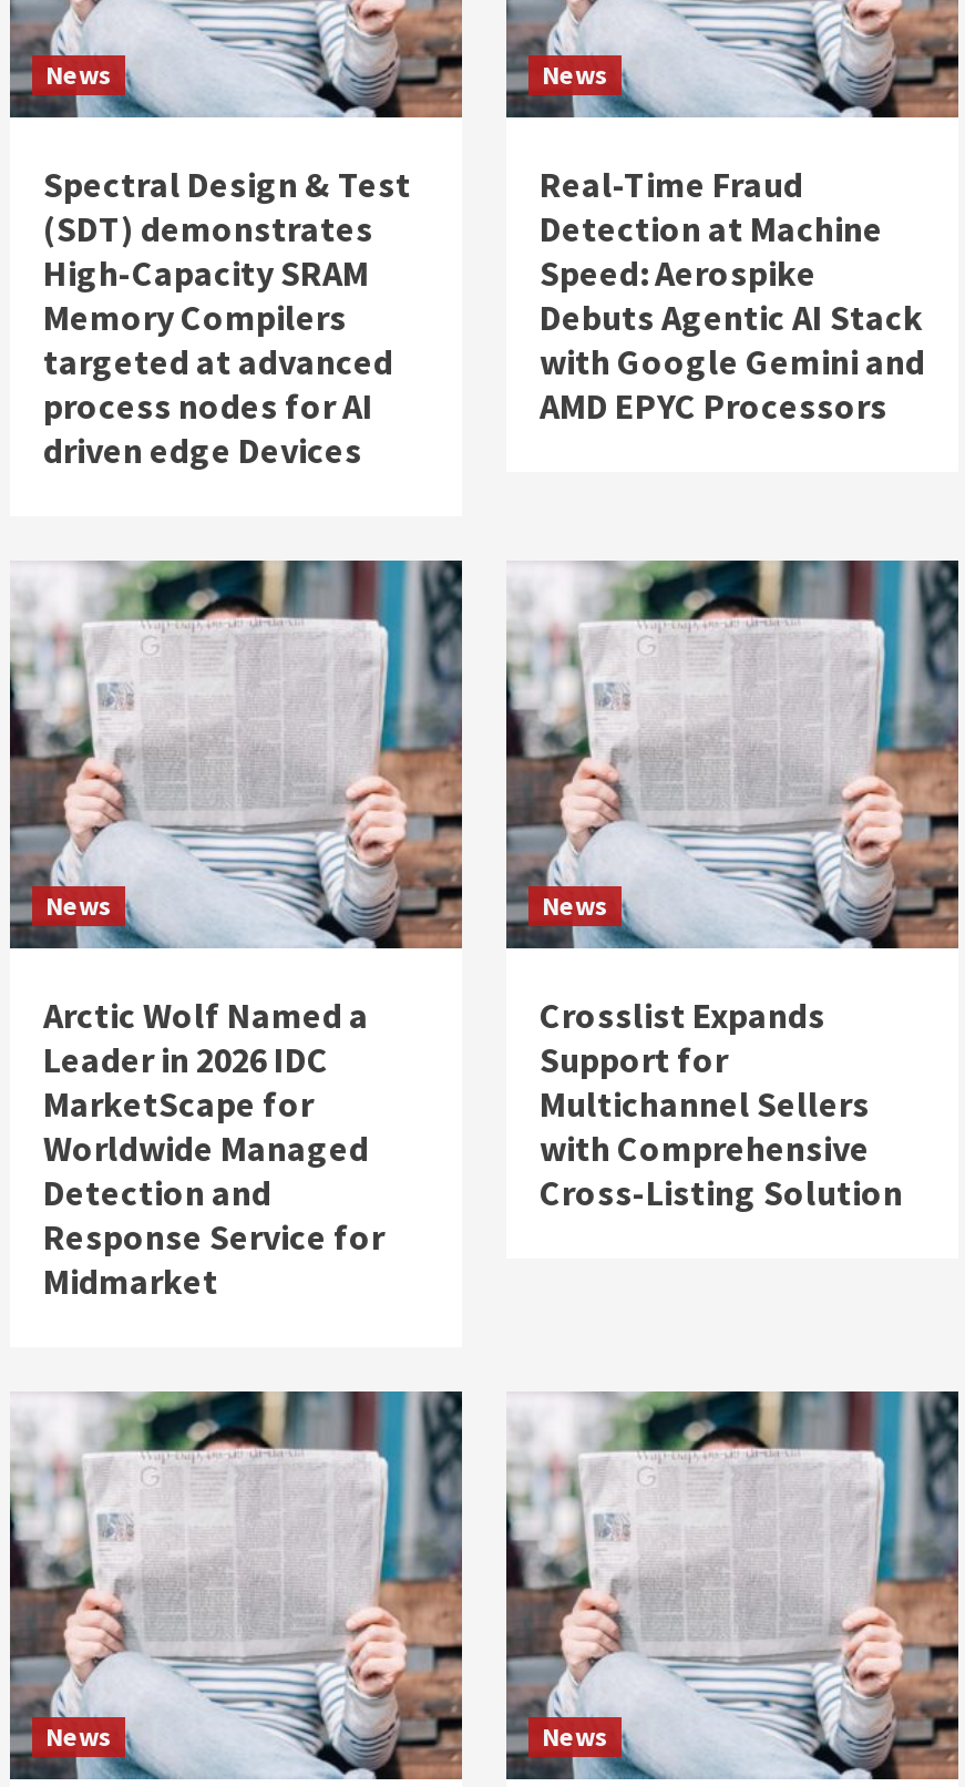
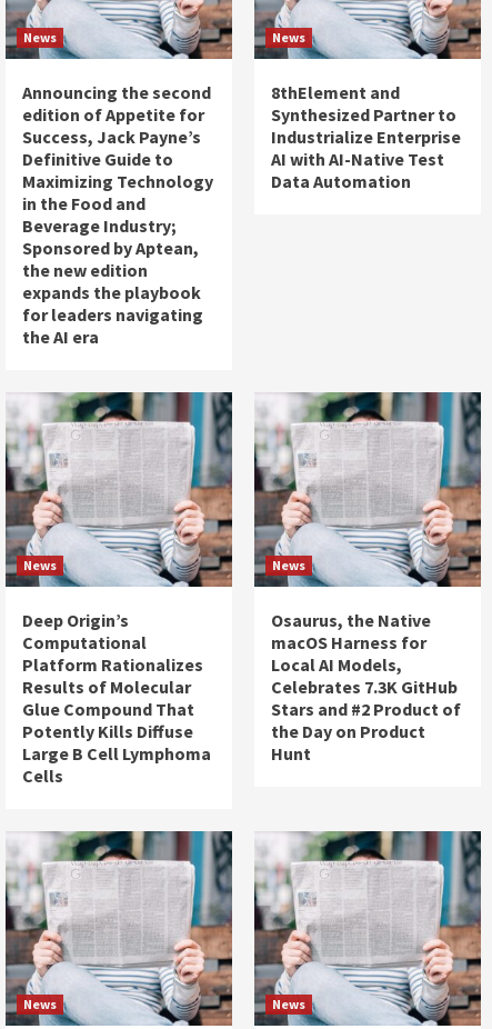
[43,162,411,472] Spectral Design & Test | (SDT) demonstrates | High-Capacity SRAM | Memory Compilers | targeted at advanced | process nodes for AI | driven edge Devices -> [22,81,213,348] Announcing the second | edition of Appetite for | Success, Jack Payne’s | Definitive Guide to | Maximizing Technology | in the Food and | Beverage Industry; | Sponsored by Aptean, | the new edition | expands the playbook | for leaders navigating | the AI era
[540,162,925,428] Real-Time Fraud | Detection at Machine | Speed: Aerospike | Debuts Agentic AI Stack | with Google Gemini and | AMD EPYC Processors -> [271,81,461,192] 8thElement and | Synthesized Partner to | Industrialize Enterprise | AI with AI-Native Test | Data Automation
[43,993,384,1303] Arctic Wolf Named a | Leader in 2026 IDC | MarketScape for | Worldwide Managed | Detection and | Response Service for | Midmarket -> [22,609,211,787] Deep Origin’s | Computational | Platform Rationalizes | Results of Molecular | Glue Compound That | Potently Kills Diffuse | Large B Cell Lymphoma | Cells
[540,993,903,1215] Crosslist Expands | Support for | Multichannel Sellers | with Comprehensive | Cross-Listing Solution -> [271,609,461,765] Osaurus, the Native | macOS Harness for | Local AI Models, | Celebrates 7.3K GitHub | Stars and #2 Product of | the Day on Product | Hunt

